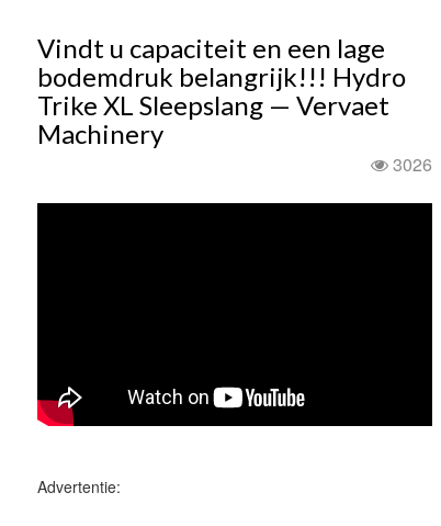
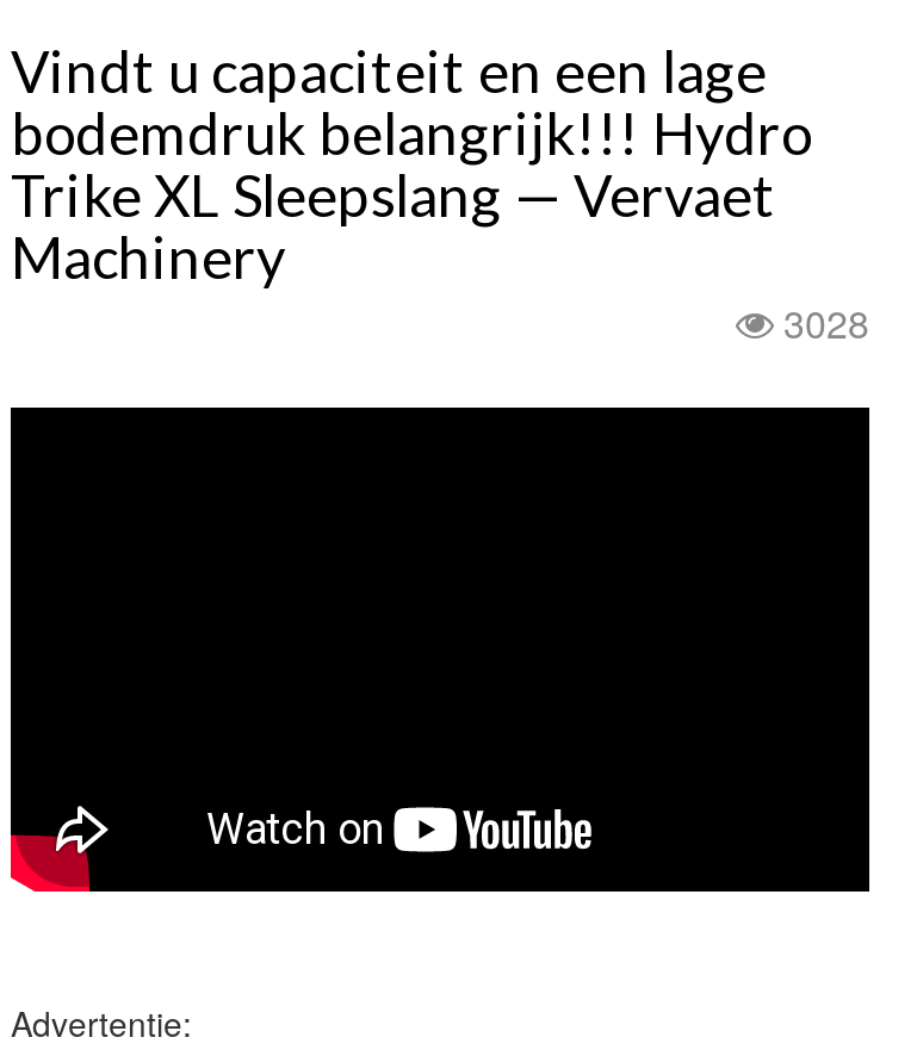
[393,152,432,177] 3026 -> [783,296,869,350] 3028

